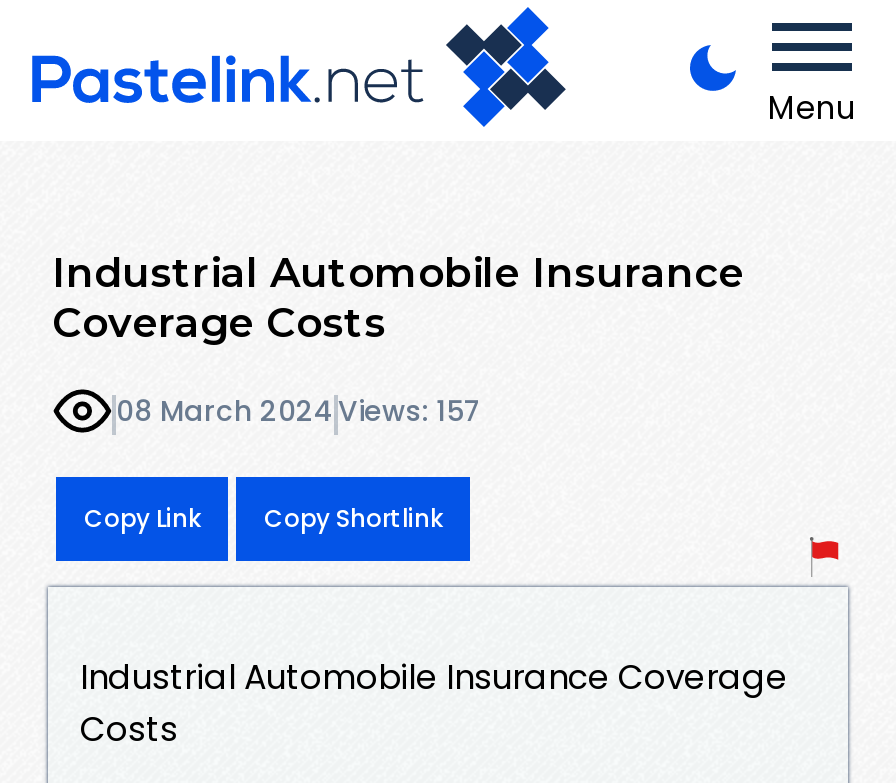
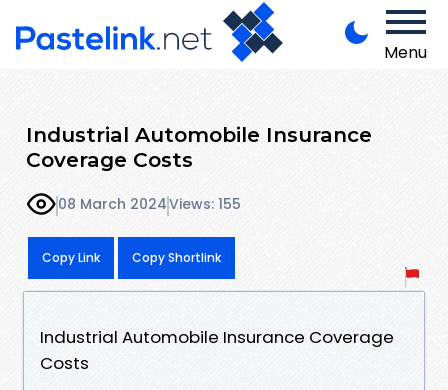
[116,392,482,432] 08 March 2024 Views: 157 -> [58,194,241,214] 08 March 2024 Views: 155

